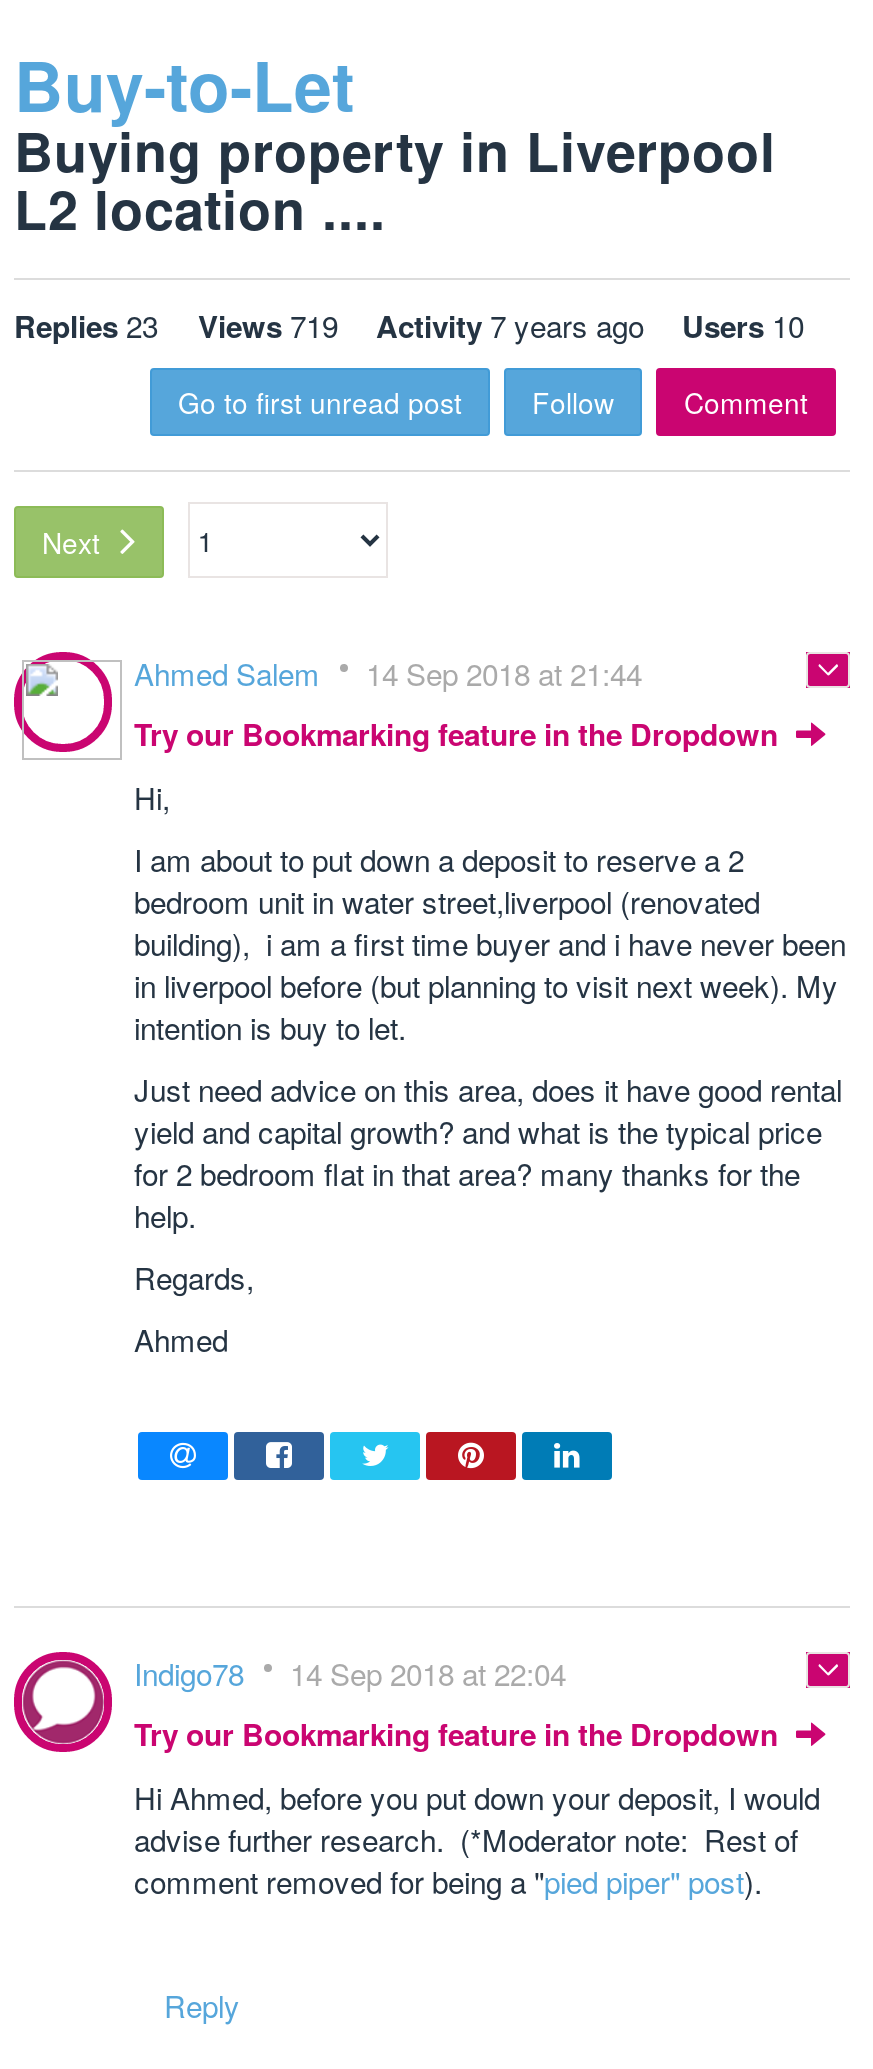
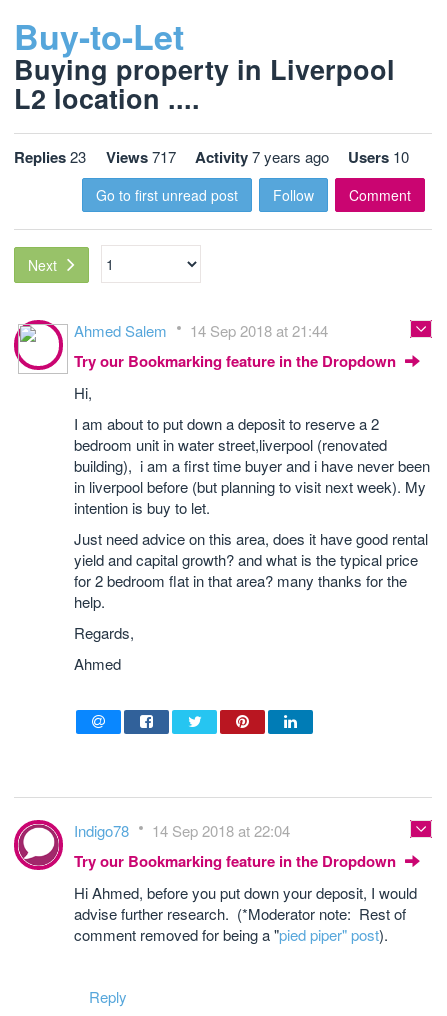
[14,304,804,348] Replies 23 Views 719 Activity 7 years ago Users 10 -> [14,146,409,168] Replies 23 Views 717 Activity 7 years ago Users 10

